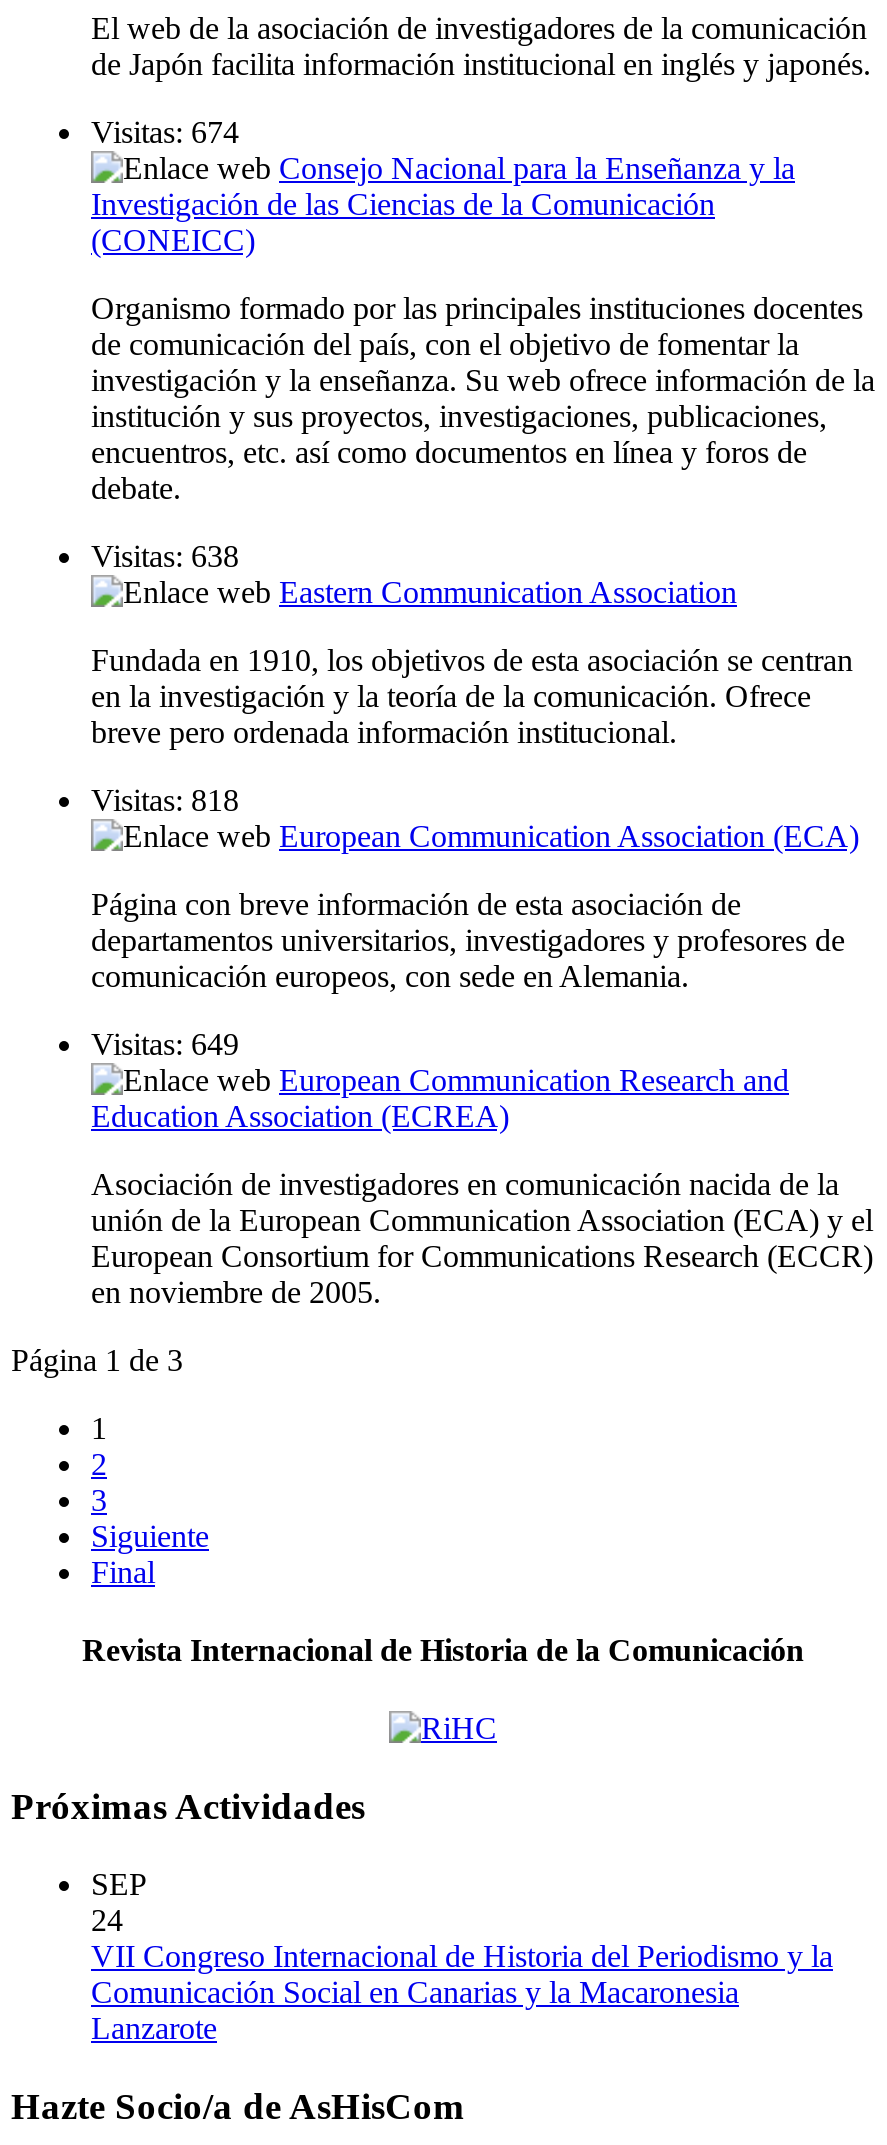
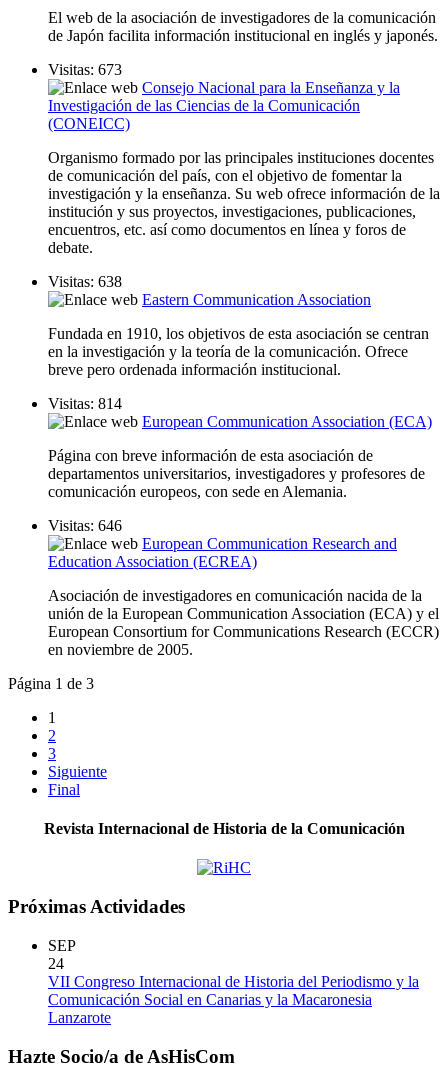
[91,115,239,149] Visitas: 674 -> [48,61,122,78] Visitas: 673
[91,783,239,817] Visitas: 818 -> [48,395,122,412] Visitas: 814
[91,1027,239,1061] Visitas: 649 -> [48,517,122,534] Visitas: 646

